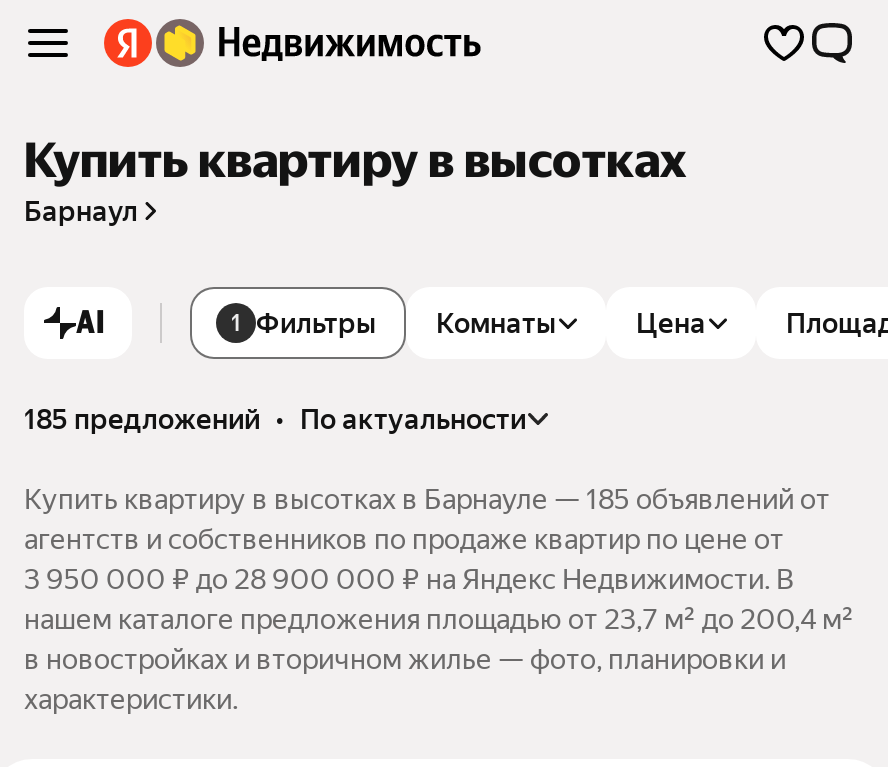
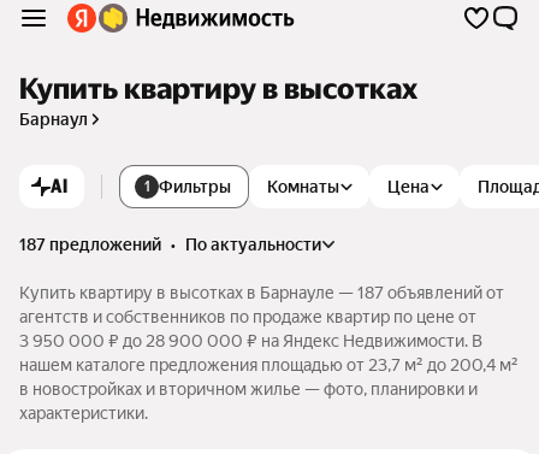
[24,403,526,435] 185 предложений • по актуальности -> [19,235,321,254] 187 предложений • по актуальности
[24,483,830,515] Купить квартиру в высотках в Барнауле — 185 объявлений от -> [19,283,504,302] Купить квартиру в высотках в Барнауле — 187 объявлений от

